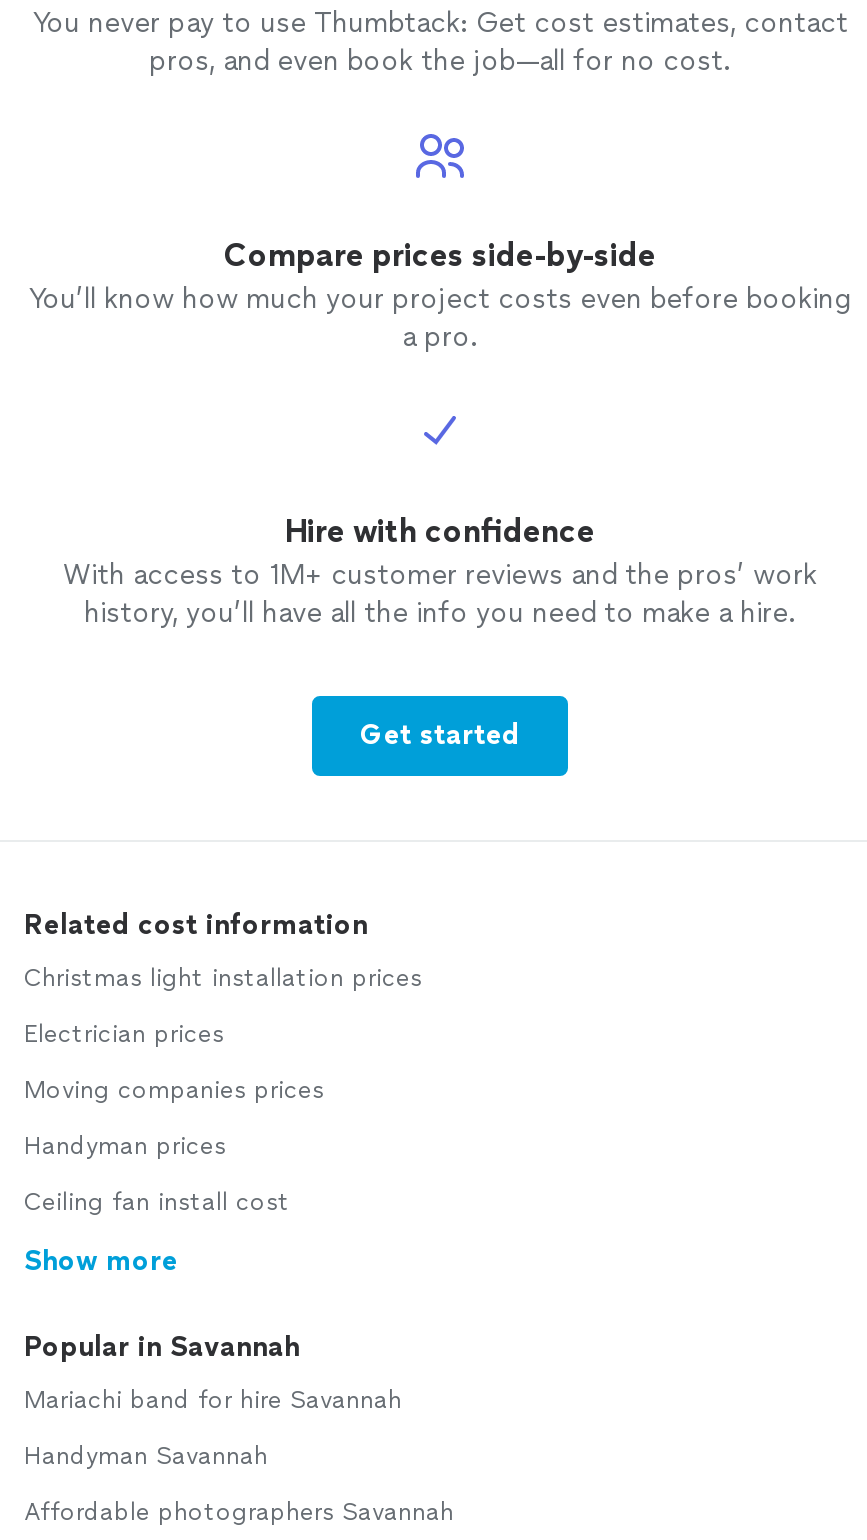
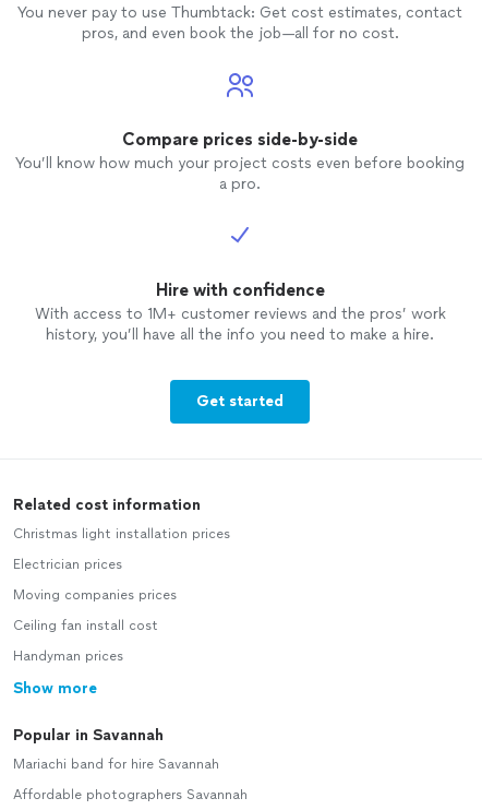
moved [24,1132,226,1160] -> [13,648,123,664]: Handyman prices
[24,1442,268,1470] Handyman Savannah -> none

